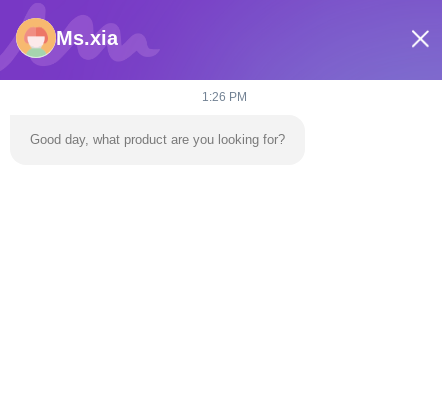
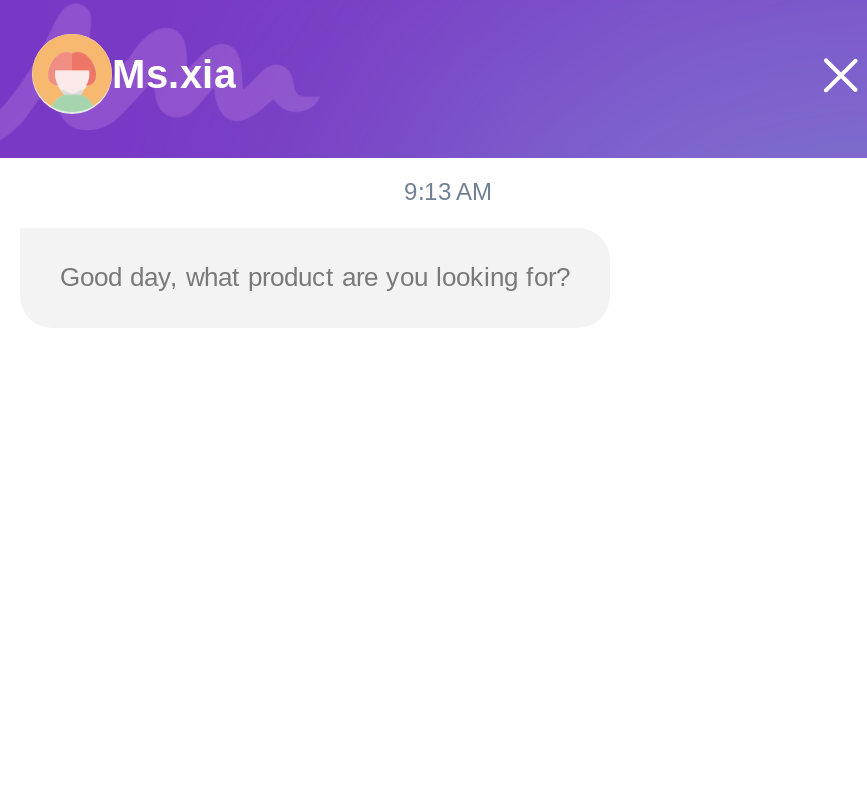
[201,90,246,104] 1:26 PM -> [404,178,492,206] 9:13 AM

